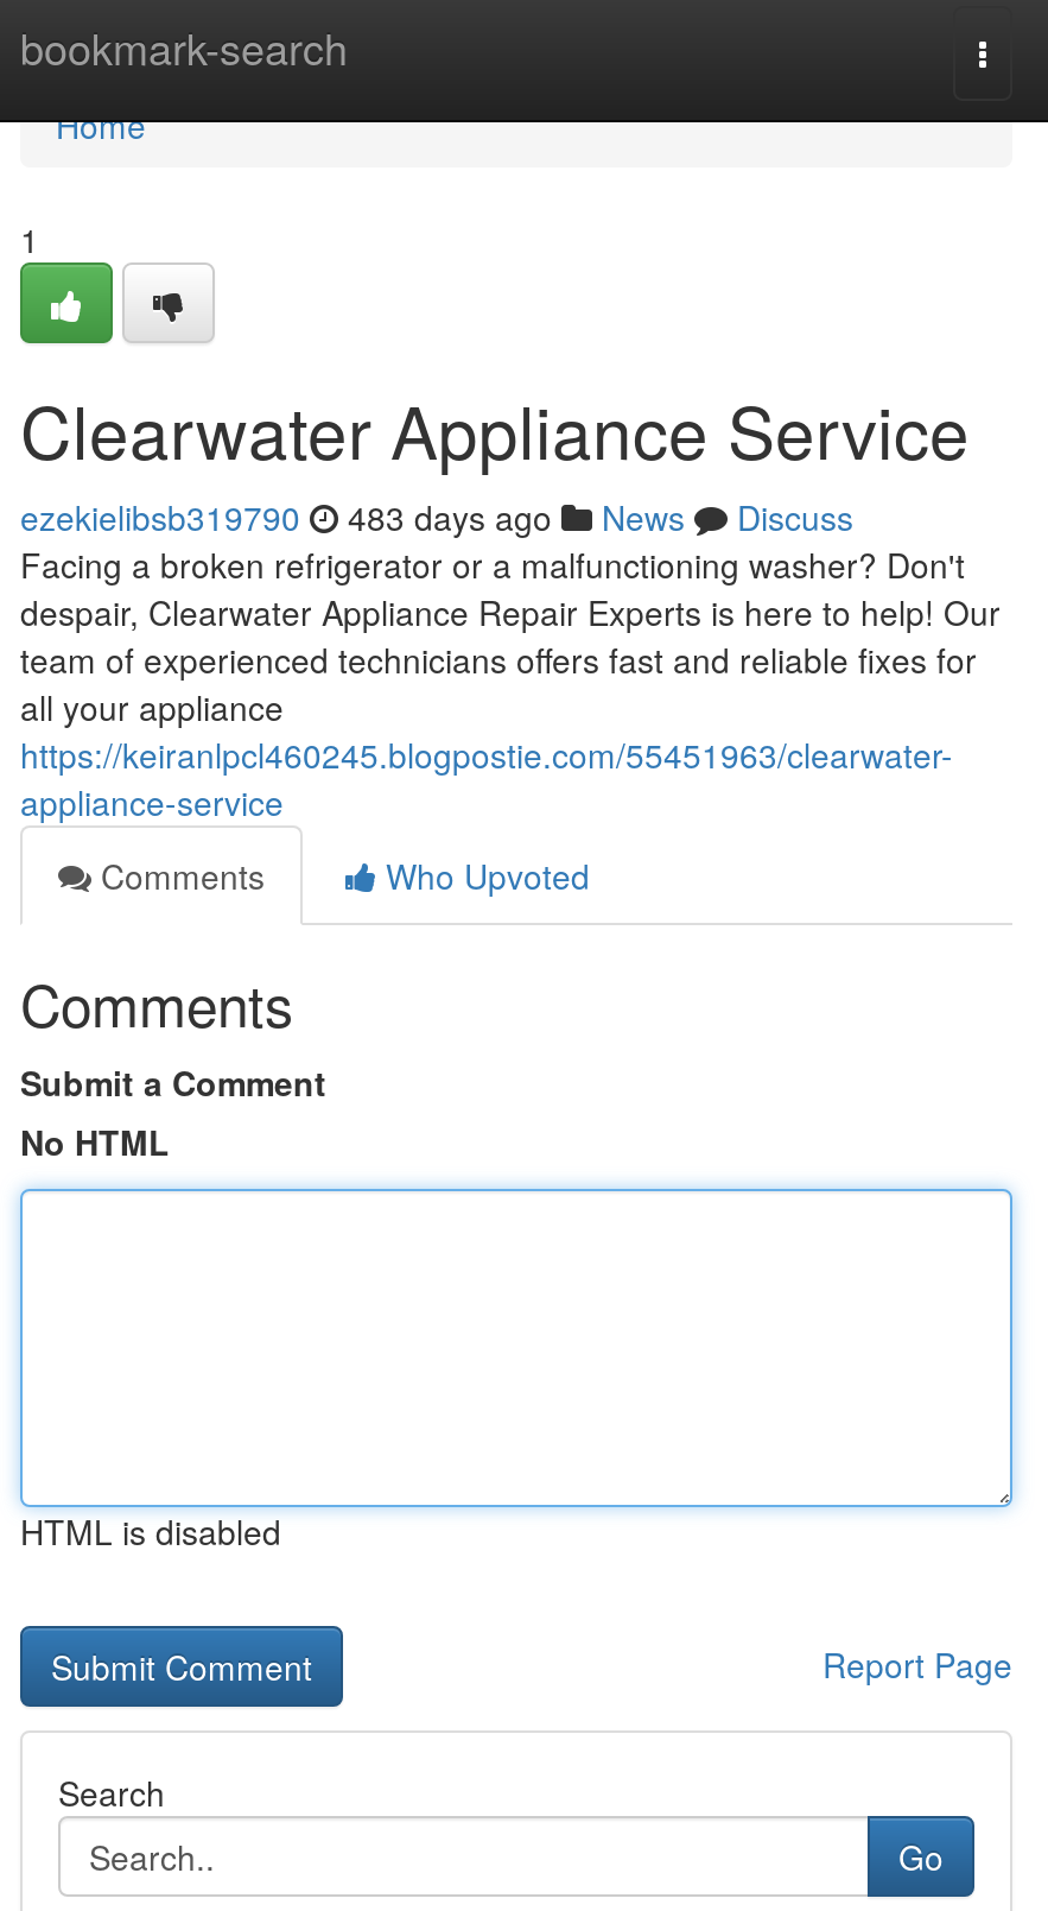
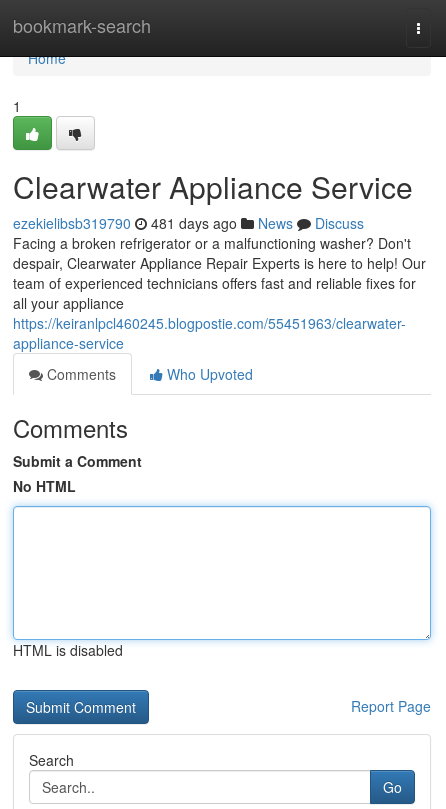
[20,493,853,540] ezekielibsb319790 483 days ago News Discuss -> [13,213,364,233] ezekielibsb319790 481 days ago News Discuss

